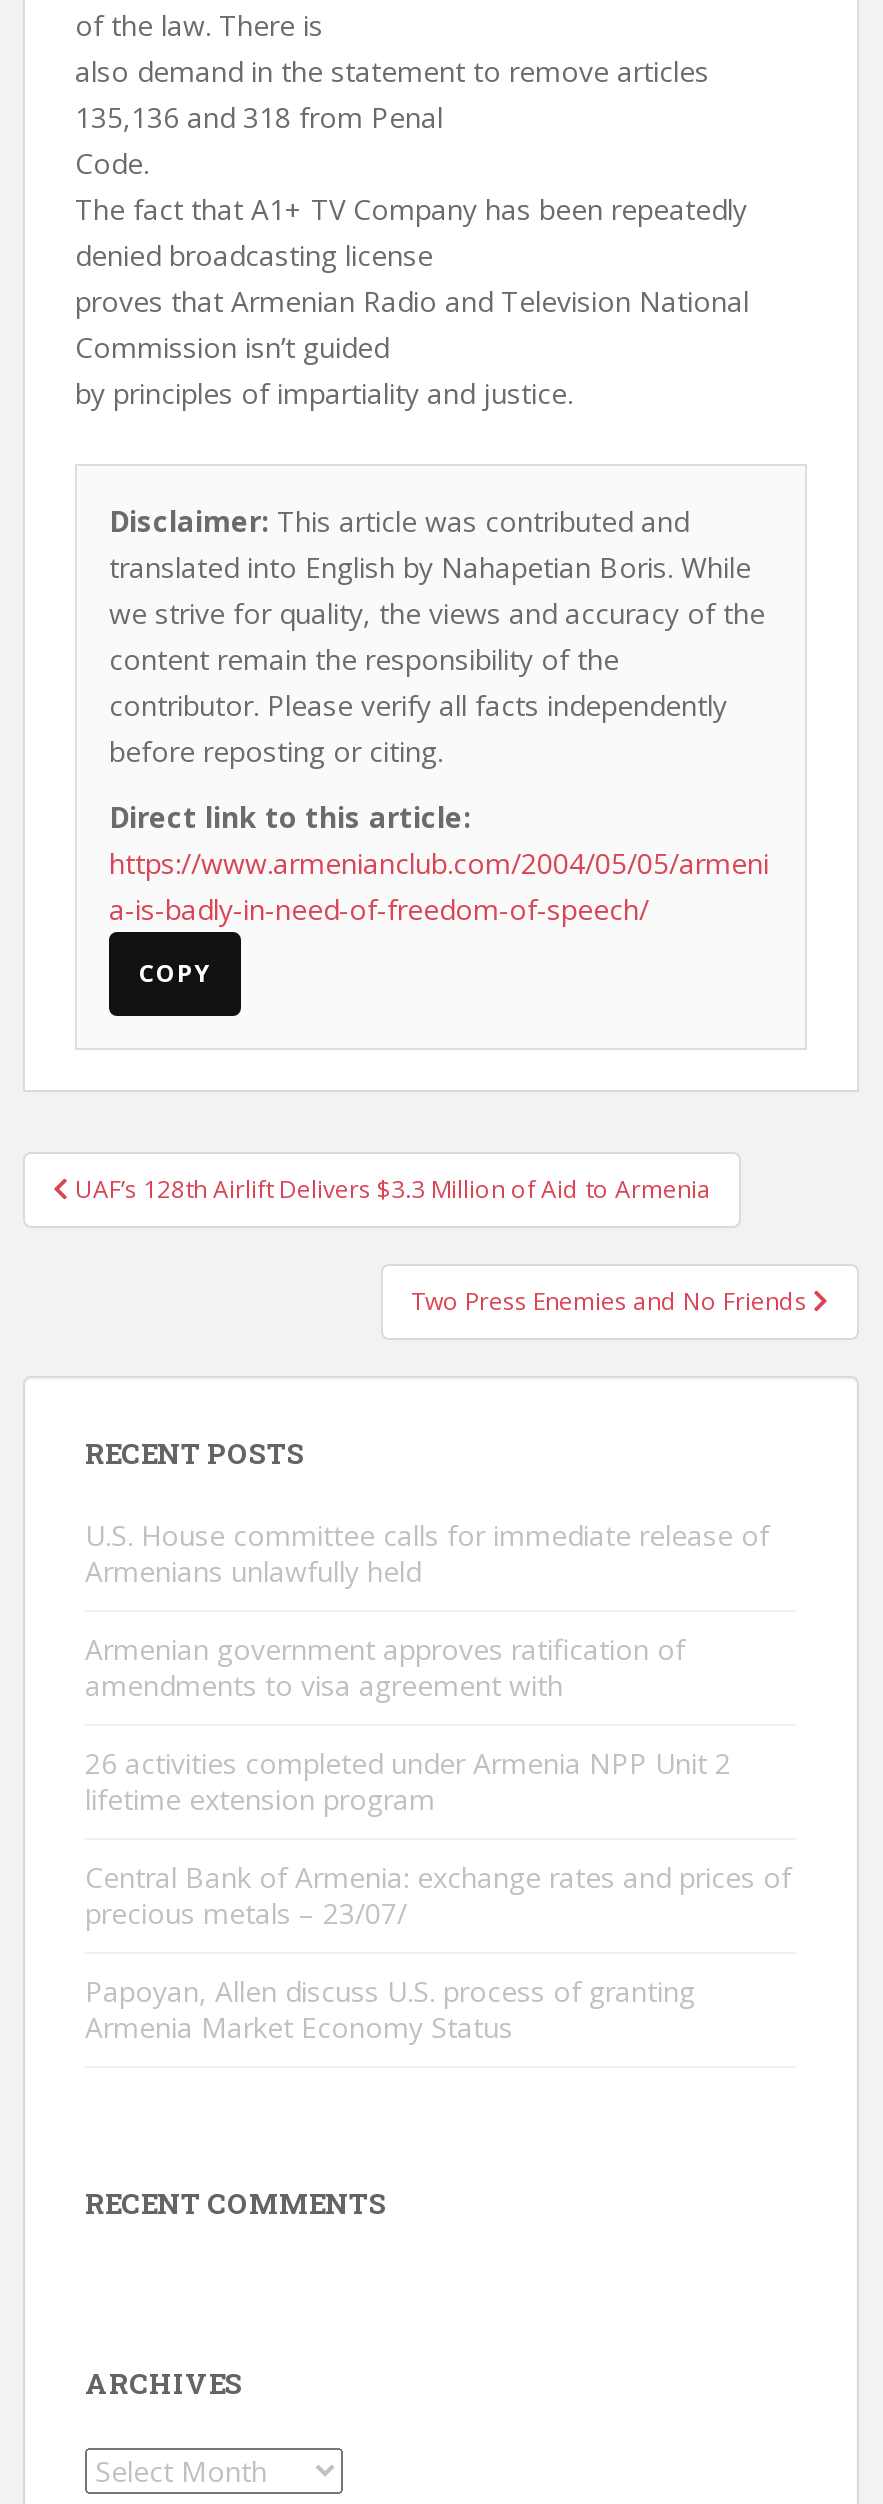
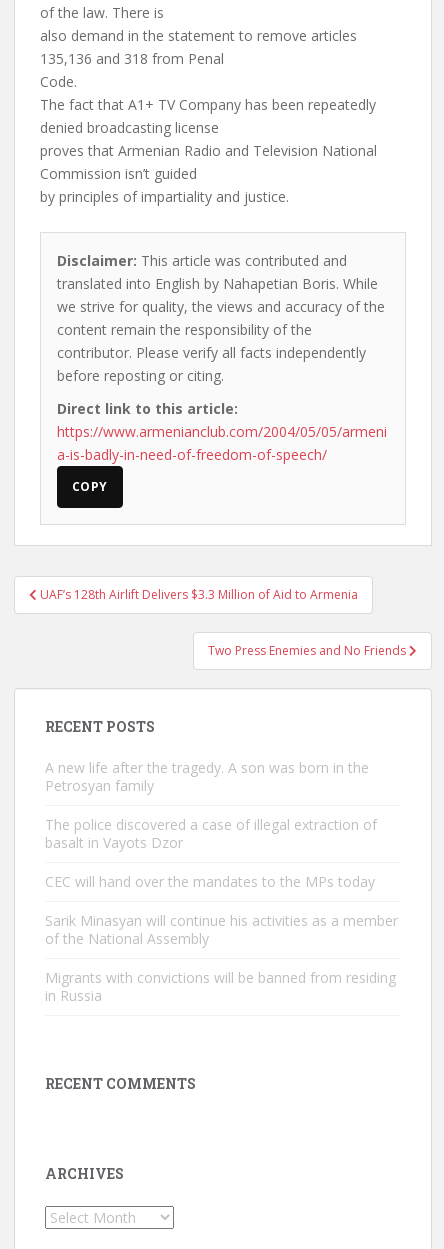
[85,1516,769,1590] U.S. House committee calls for immediate release of | Armenians unlawfully held -> [45,758,369,795] A new life after the tragedy. A son was born in the | Petrosyan family
[85,1630,685,1704] Armenian government approves ratification of | amendments to visa agreement with -> [45,815,377,852] The police discovered a case of illegal extraction of | basalt in Vayots Dzor
[85,1744,731,1818] 26 activities completed under Armenia NPP Unit 2 | lifetime extension program -> [45,872,375,891] CEC will hand over the mandates to the MPs today
[85,1858,791,1932] Central Bank of Armenia: exchange rates and prices of | precious metals – 23/07/ -> [45,911,398,948] Sarik Minasyan will continue his activities as a member | of the National Assembly
[85,1972,695,2046] Papoyan, Allen discuss U.S. process of granting | Armenia Market Economy Status -> [45,968,396,1005] Migrants with convictions will be banned from residing | in Russia

